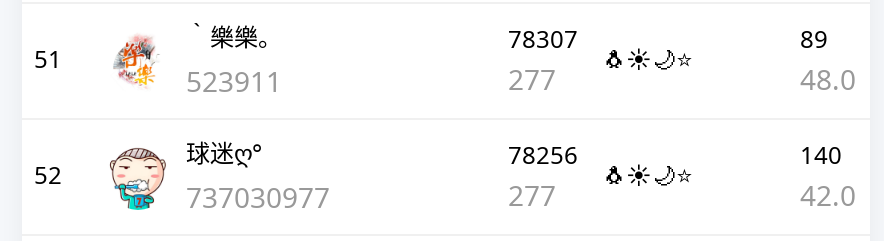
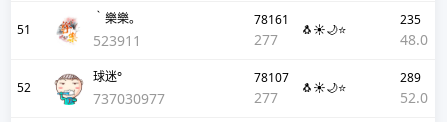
[508,22,578,56] 78307 -> [254,11,289,28] 78161
[800,22,828,56] 89 -> [400,11,421,28] 235
[186,136,262,170] 球迷ღ° -> [93,68,122,85] 球迷°
[508,138,578,172] 78256 -> [254,69,289,86] 78107
[800,138,842,172] 140 -> [400,69,421,86] 289
[800,176,856,214] 42.0 -> [400,88,428,107] 52.0

